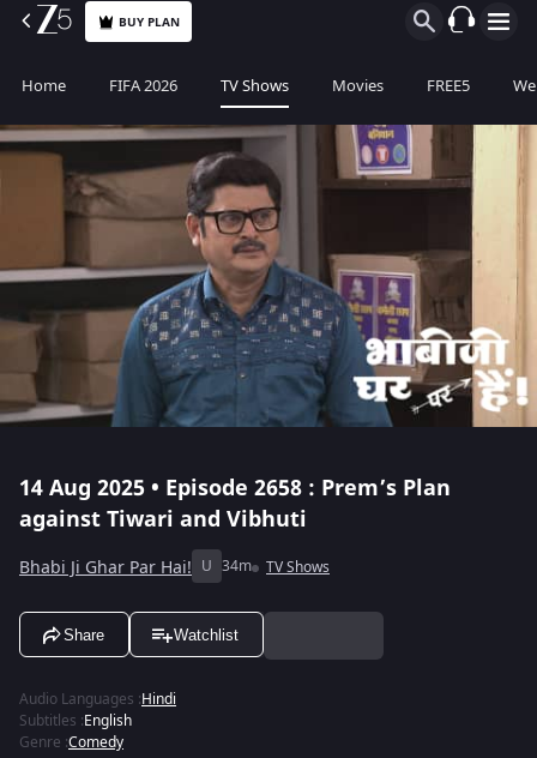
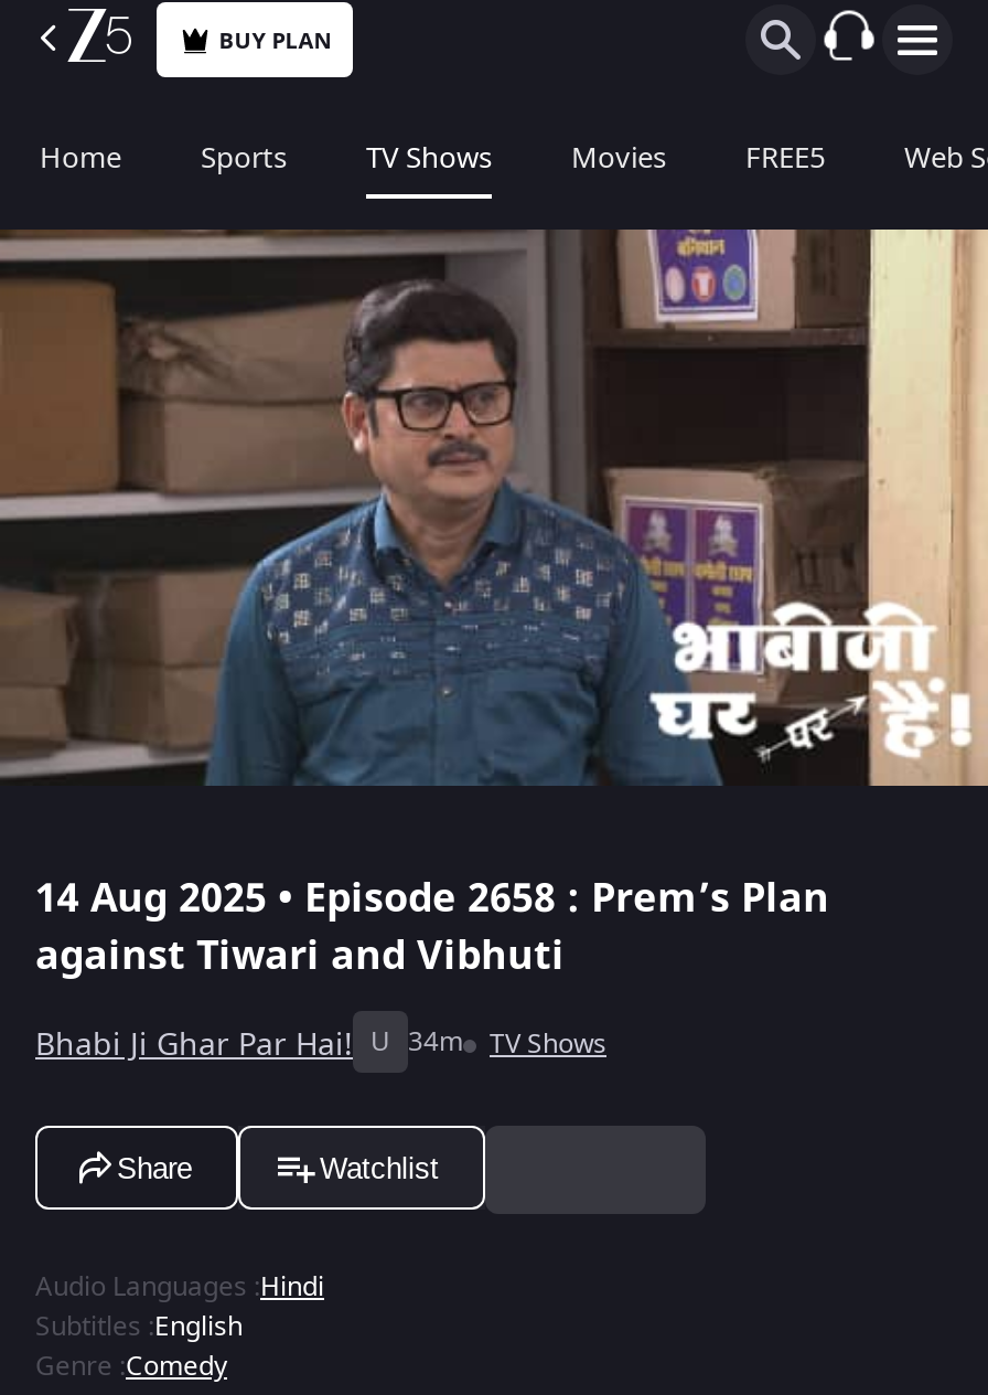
[109,74,177,97] FIFA 2026 -> [201,137,287,179] Sports

